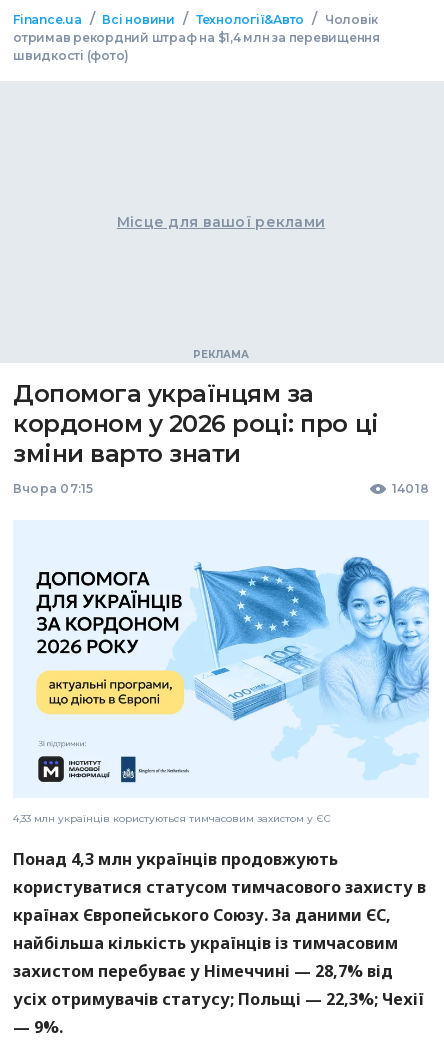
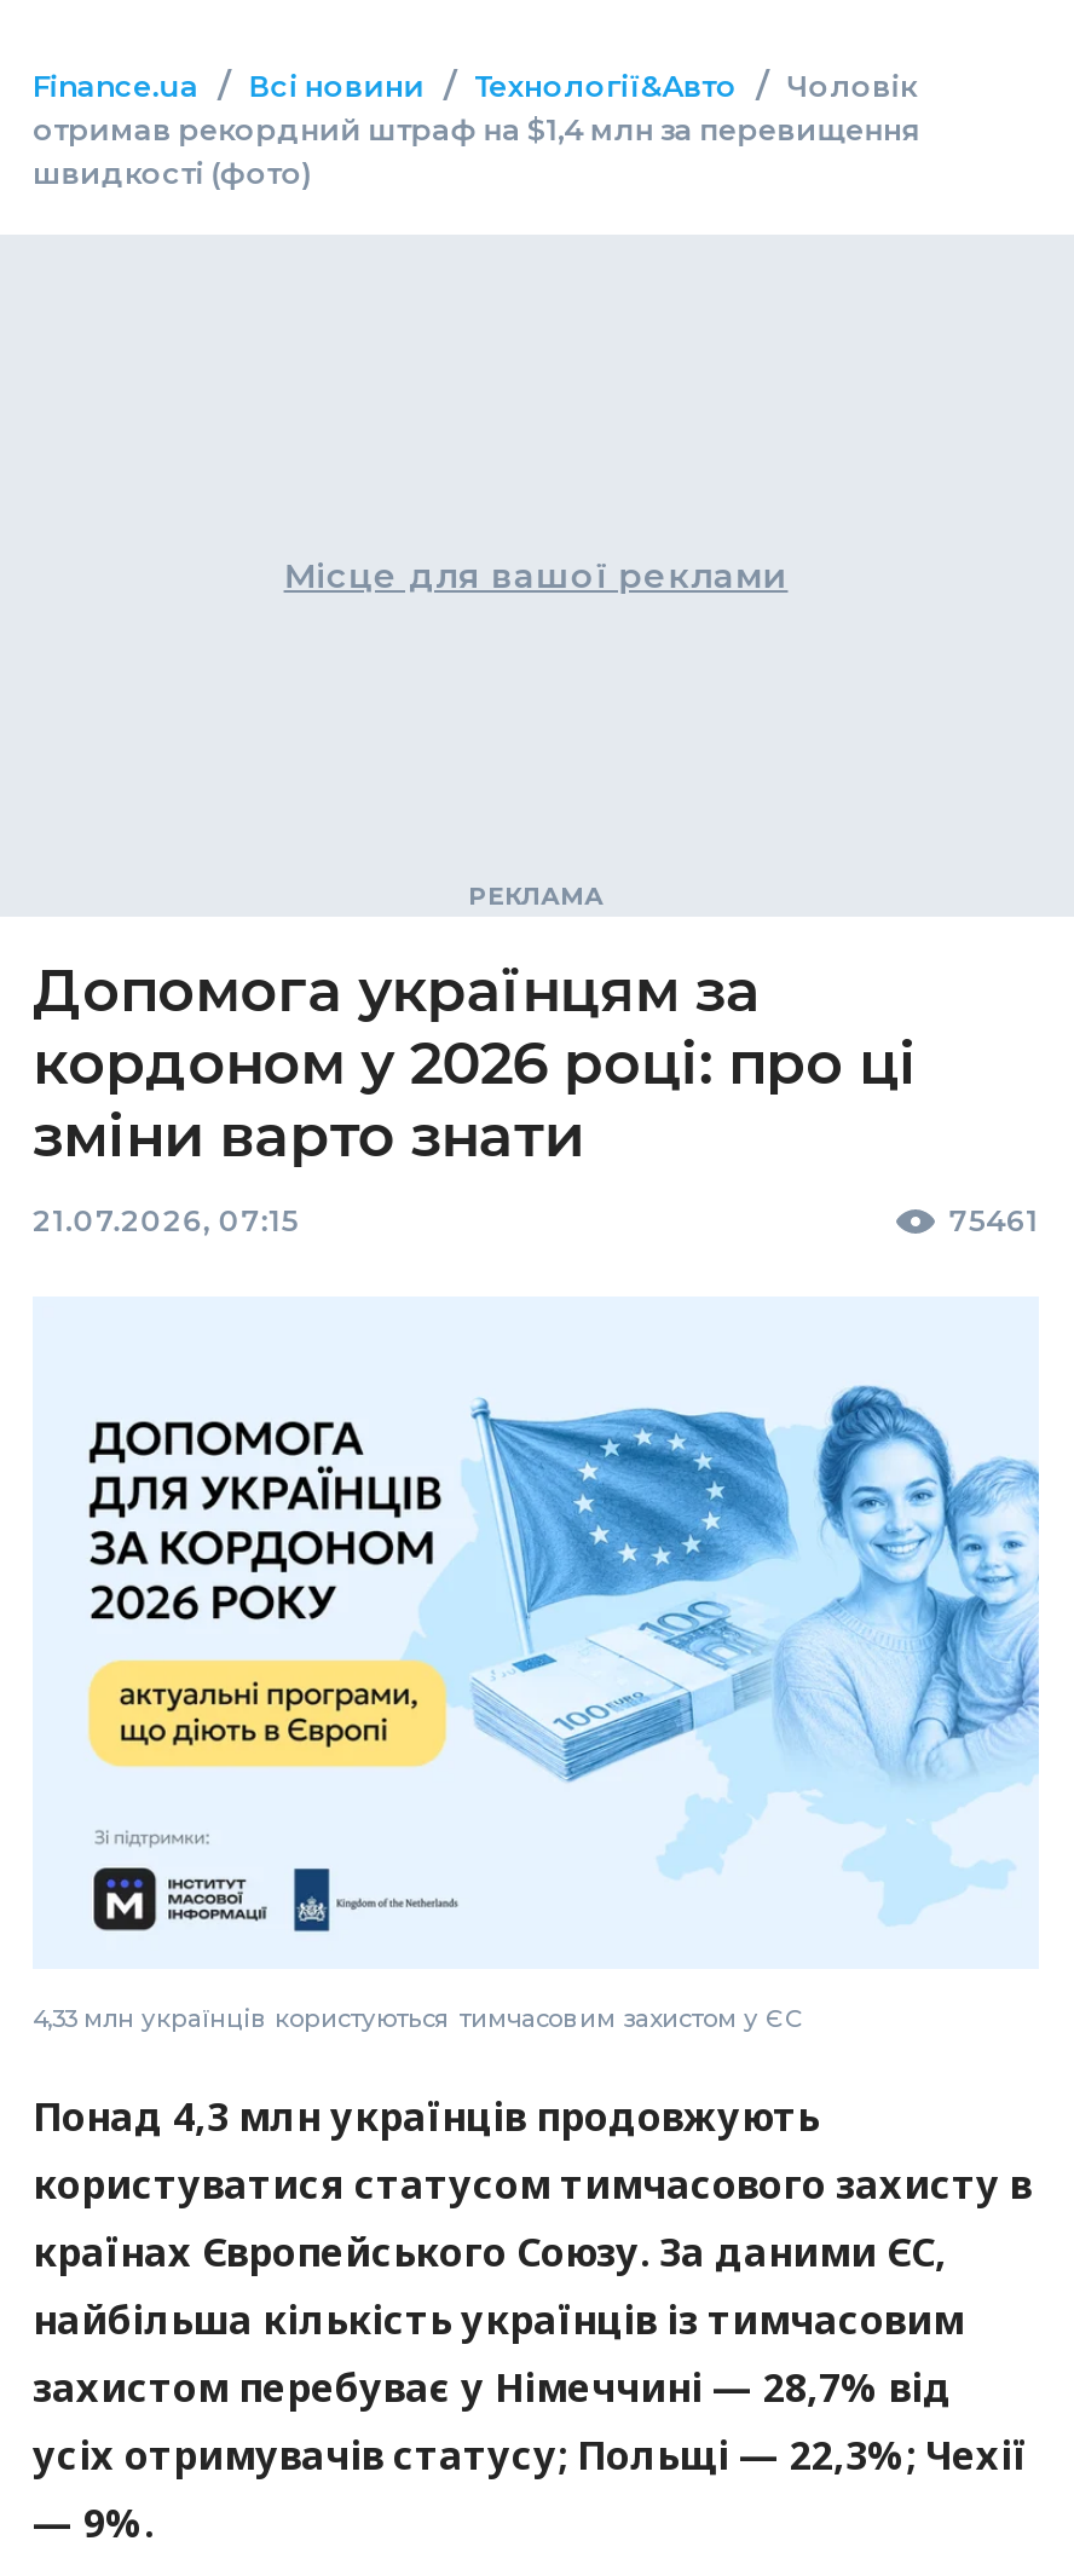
[13,481,429,496] Вчора 07:15 | 14018 -> [33,1203,1039,1239] 21.07.2026, 07:15 | 75461

